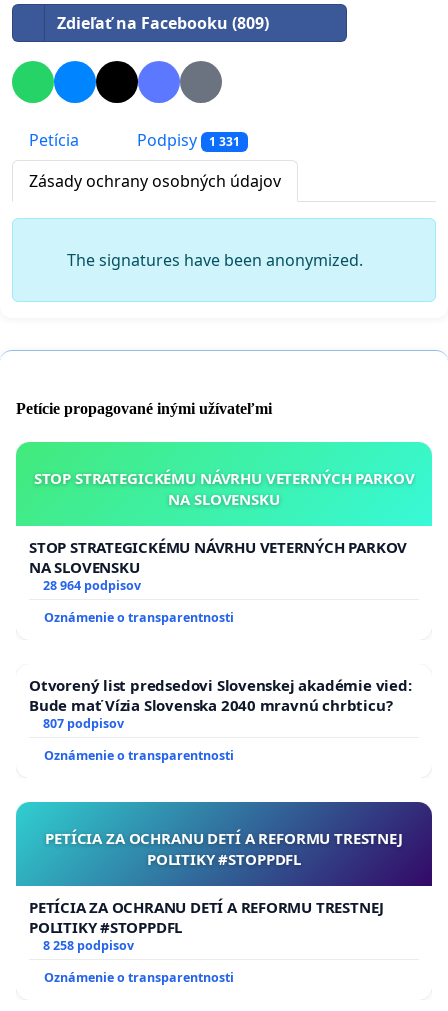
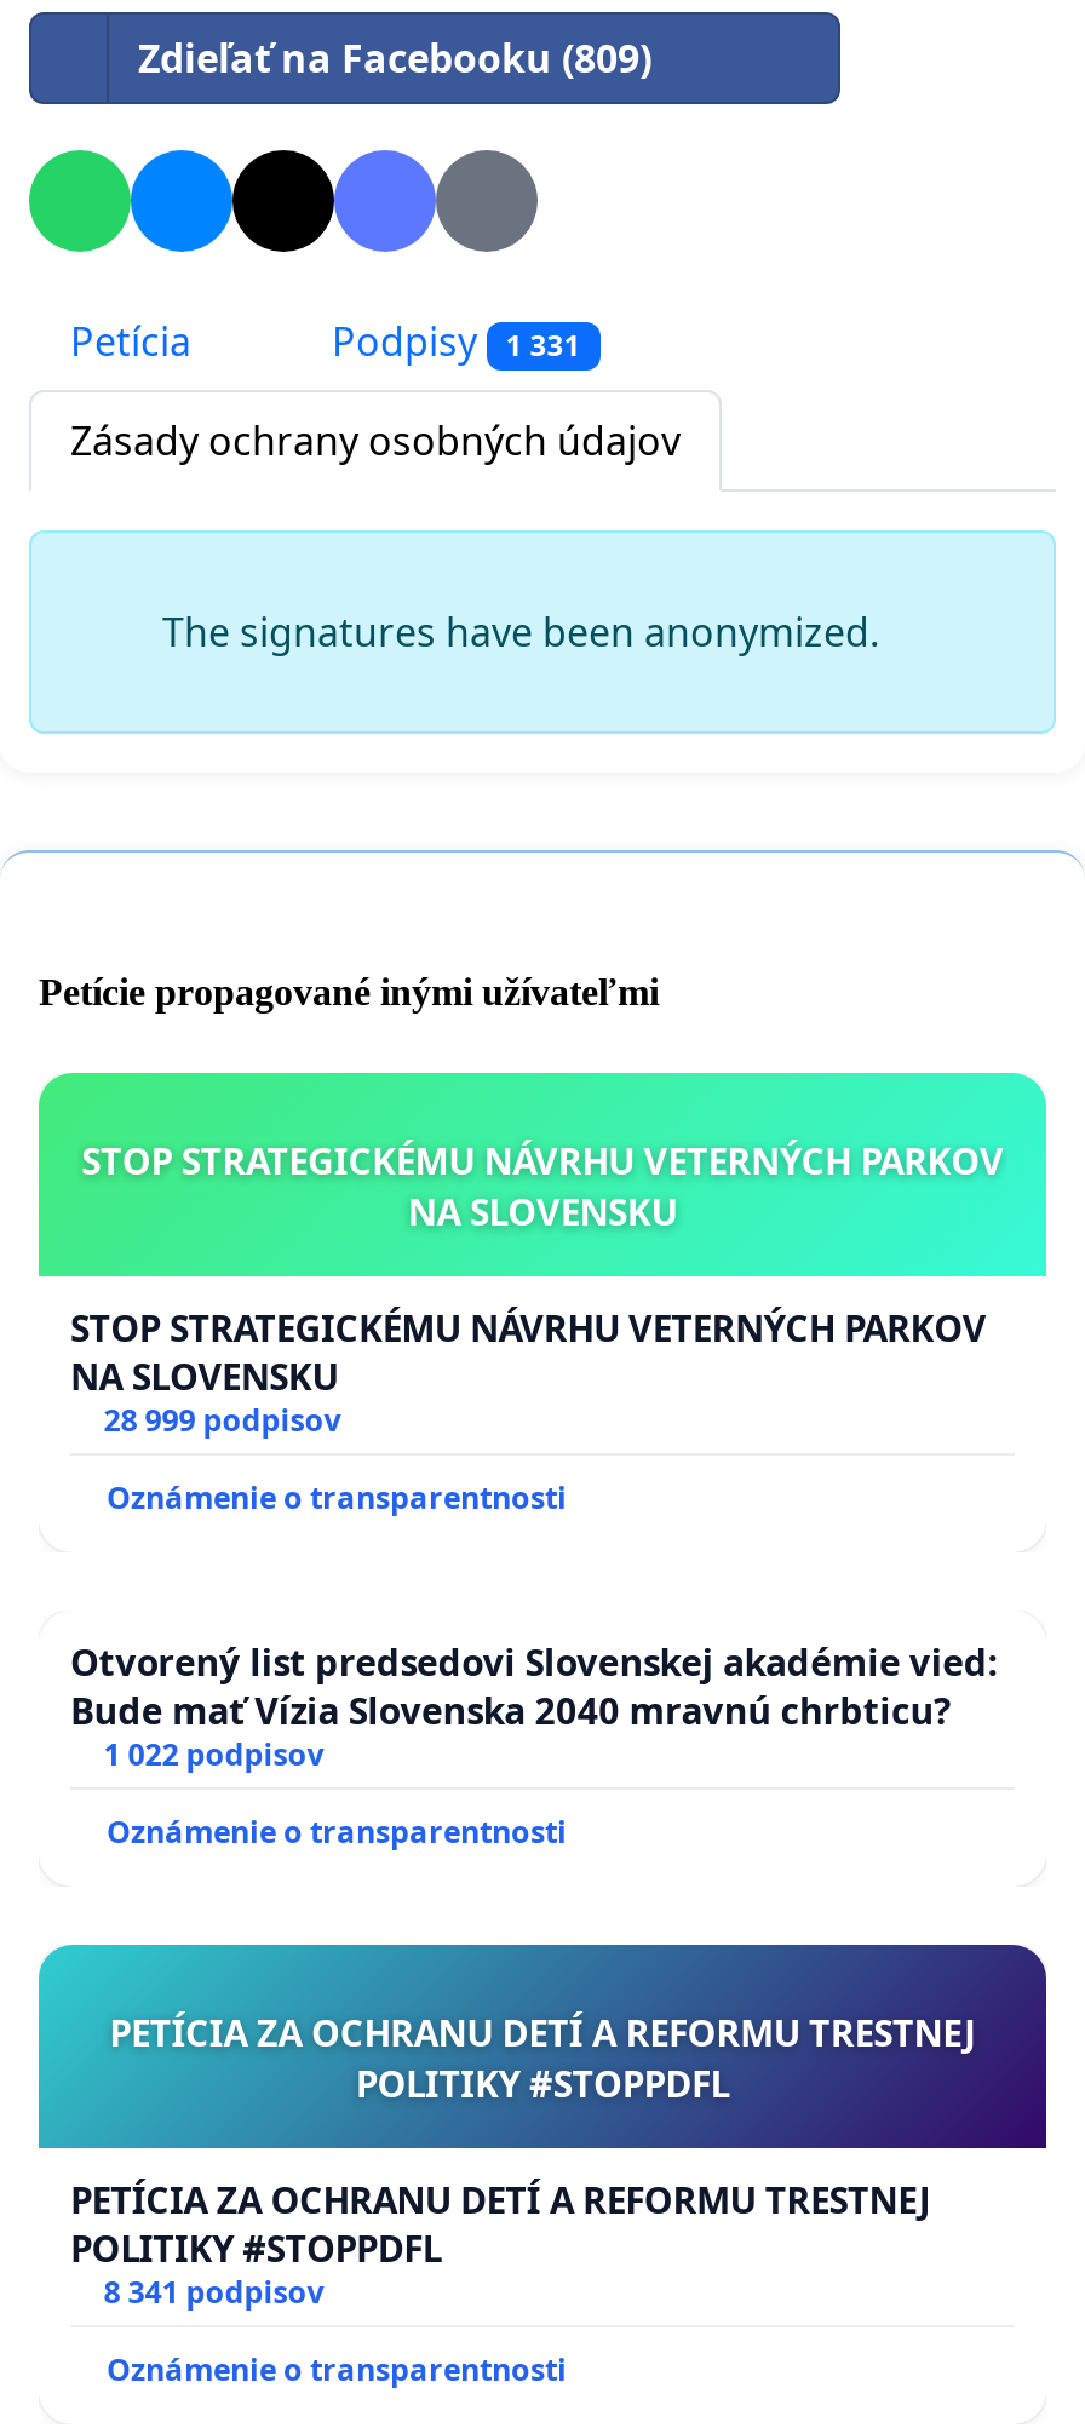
[43,577,141,594] 28 964 podpisov -> [104,1399,341,1440] 28 999 podpisov
[43,715,124,732] 807 podpisov -> [104,1733,324,1775] 1 022 podpisov
[43,937,134,954] 8 258 podpisov -> [104,2271,324,2312] 8 341 podpisov

